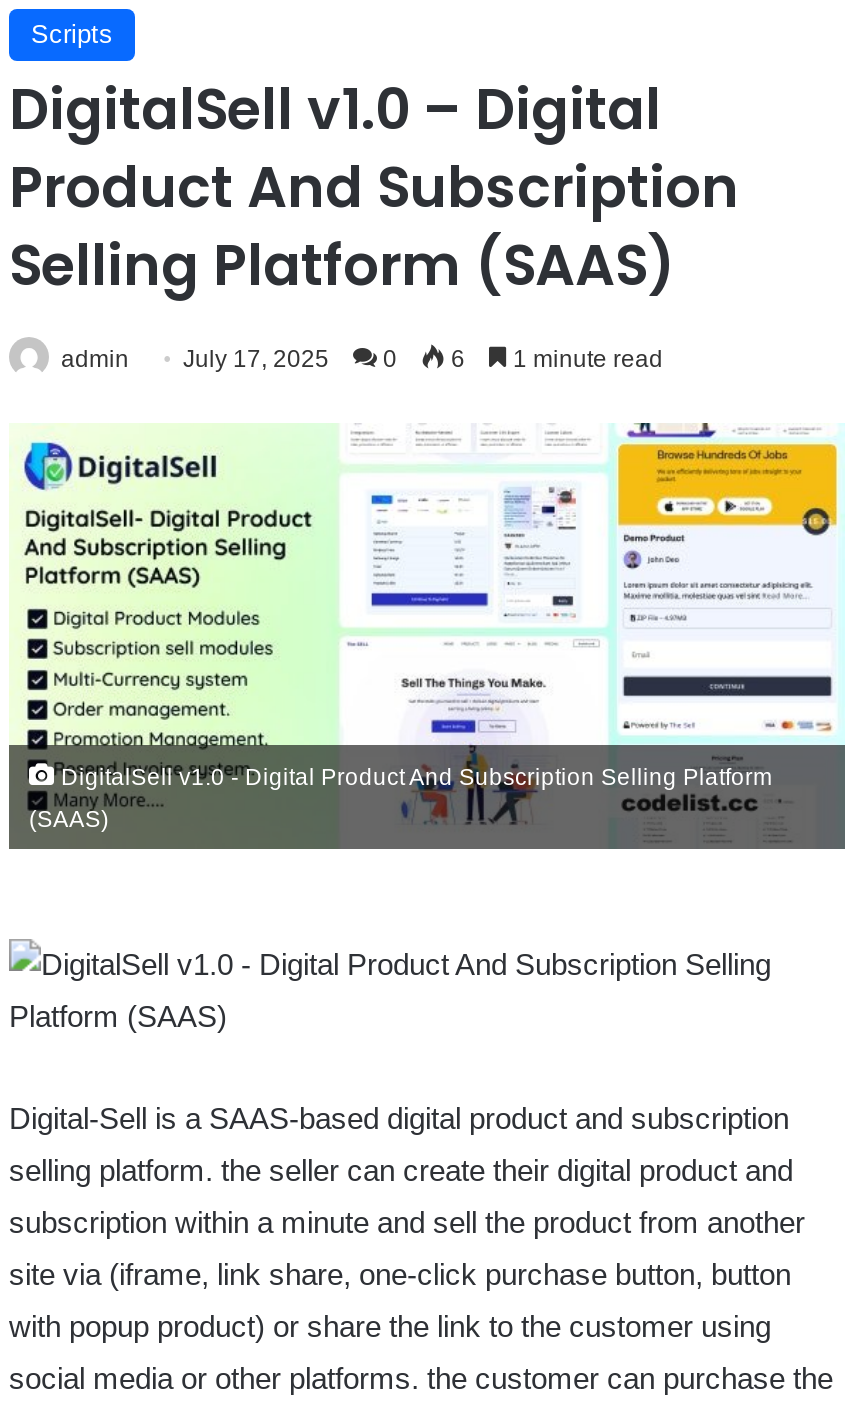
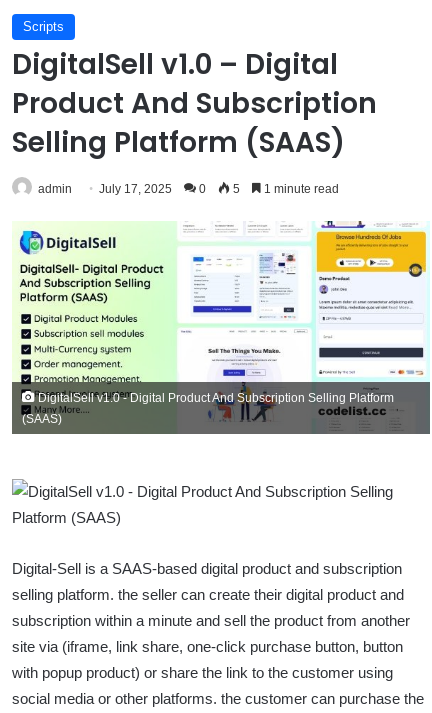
[61,345,663,373] admin July 17, 2025 0 6 1 minute read -> [38,182,339,196] admin July 17, 2025 0 5 1 minute read

